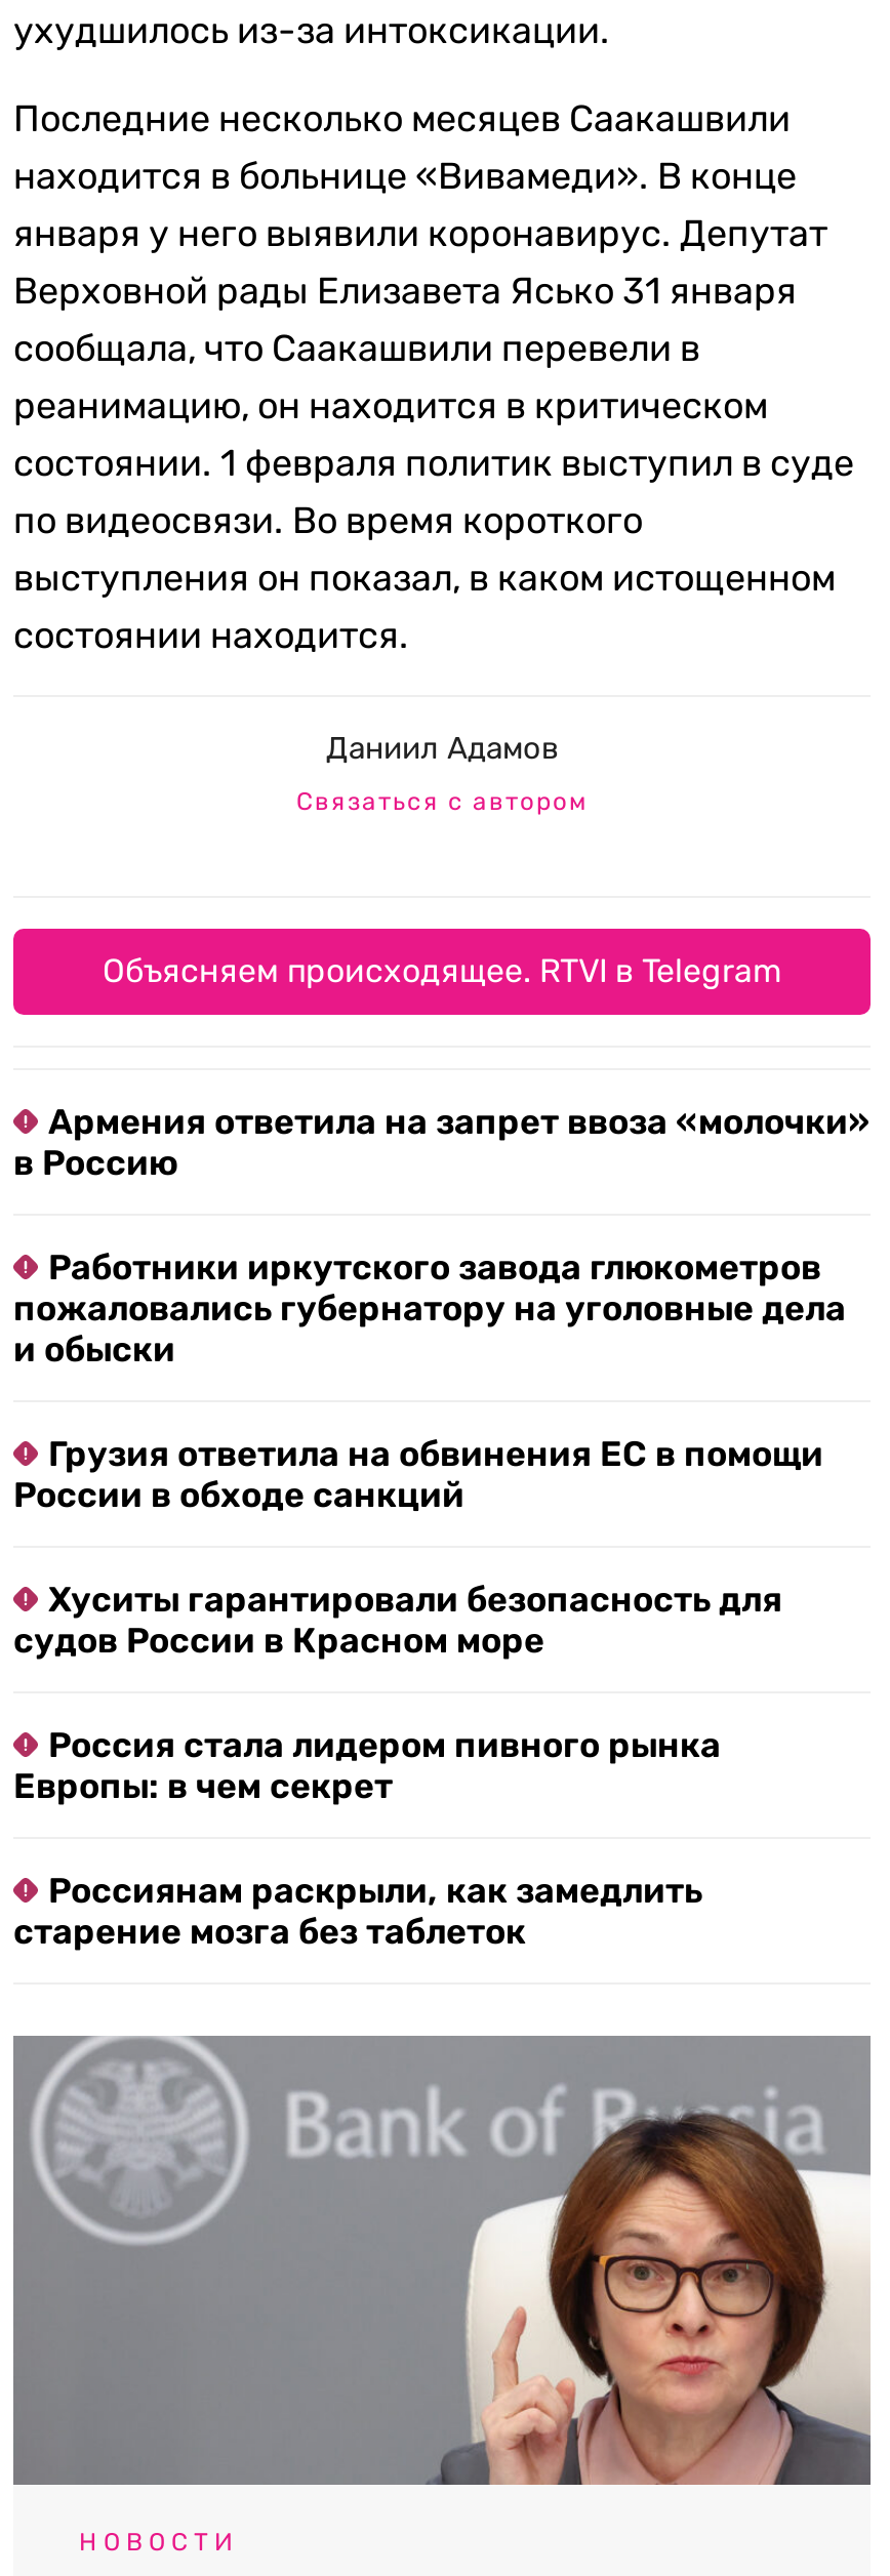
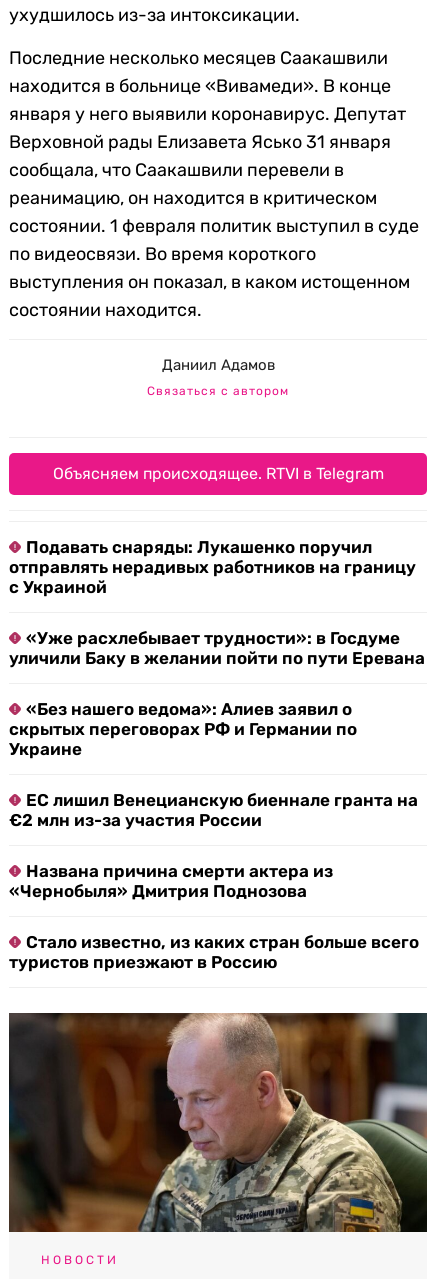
[13,1101,871,1183] Армения ответила на запрет ввоза «молочки» | в Россию -> [9,537,416,597] Подавать снаряды: Лукашенко поручил | отправлять нерадивых работников на границу | с Украиной
[13,1247,846,1370] Работники иркутского завода глюкометров | пожаловались губернатору на уголовные дела | и обыски -> [9,628,425,668] «Уже расхлебывает трудности»: в Госдуме | уличили Баку в желании пойти по пути Еревана
[13,1433,823,1515] Грузия ответила на обвинения ЕС в помощи | России в обходе санкций -> [9,699,357,759] «Без нашего ведома»: Алиев заявил о | скрытых переговорах РФ и Германии по | Украине
[13,1579,782,1661] Хуситы гарантировали безопасность для | судов России в Красном море -> [9,790,418,830] ЕС лишил Венецианскую биеннале гранта на | €2 млн из-за участия России
[13,1724,721,1806] Россия стала лидером пивного рынка | Европы: в чем секрет -> [9,861,333,901] Названа причина смерти актера из | «Чернобыля» Дмитрия Поднозова
[13,1870,702,1952] Россиянам раскрыли, как замедлить | старение мозга без таблеток -> [9,932,419,972] Стало известно, из каких стран больше всего | туристов приезжают в Россию
[13,2036,873,2487] [image] -> [9,1012,428,1233] [image]

